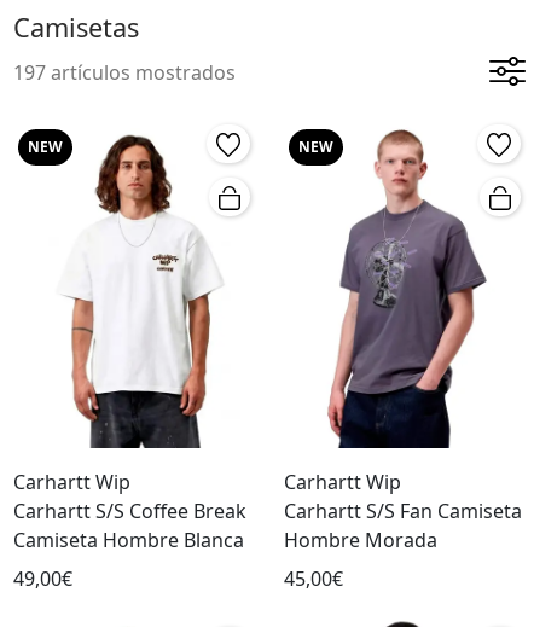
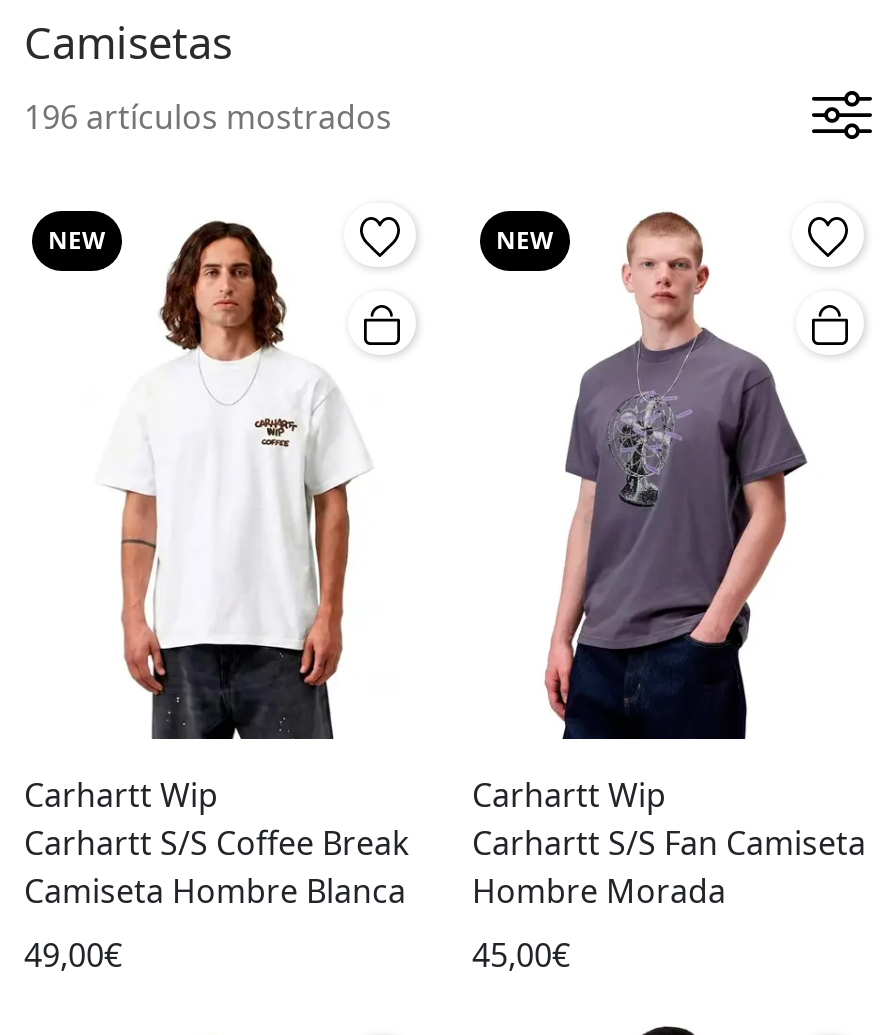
[13,59,236,86] 197 artículos mostrados -> [24,95,392,139] 196 artículos mostrados

